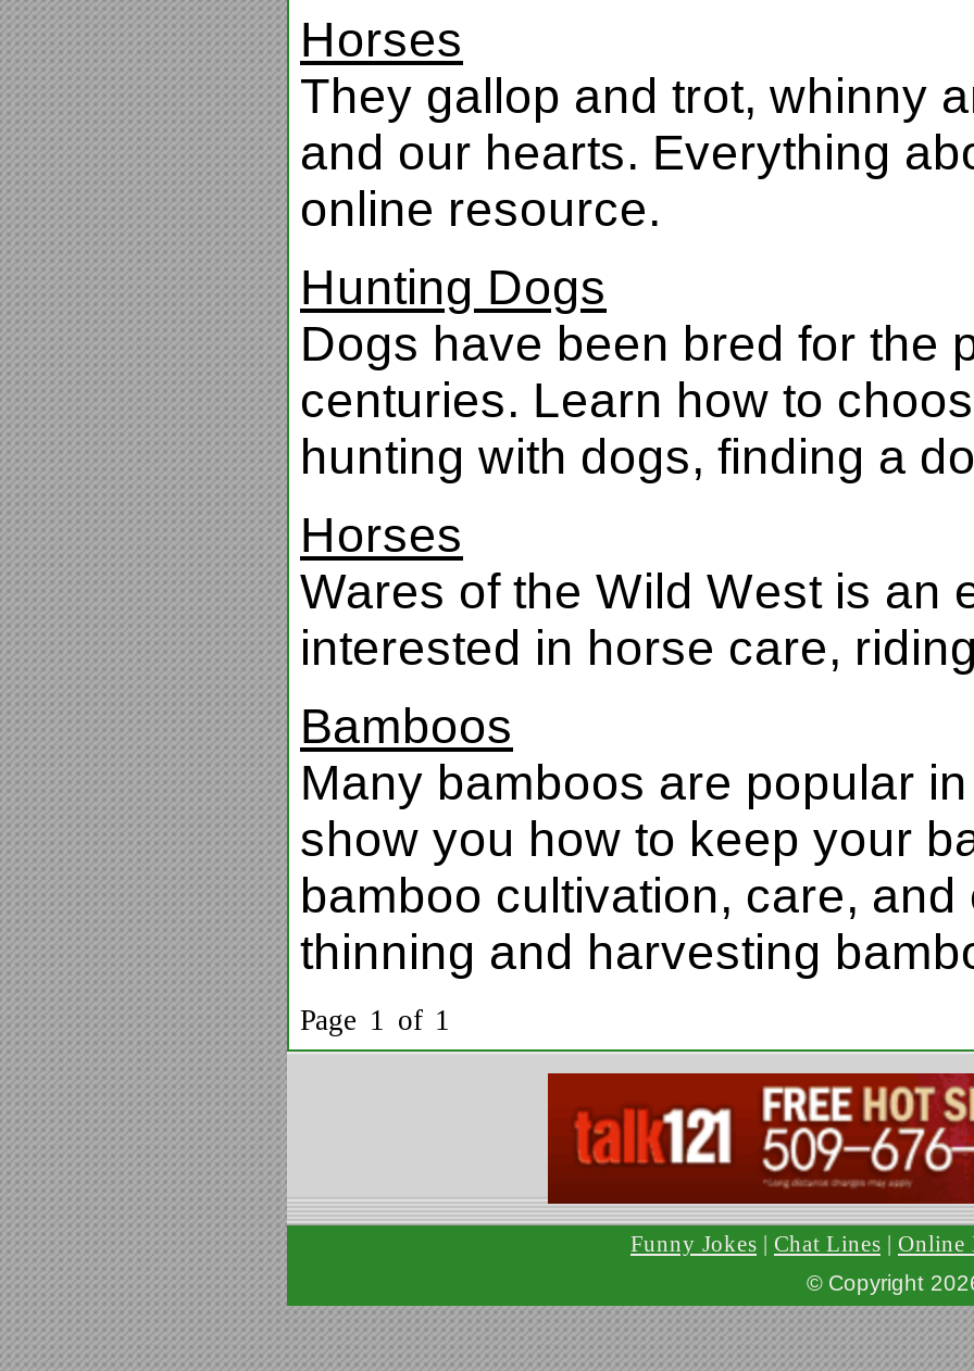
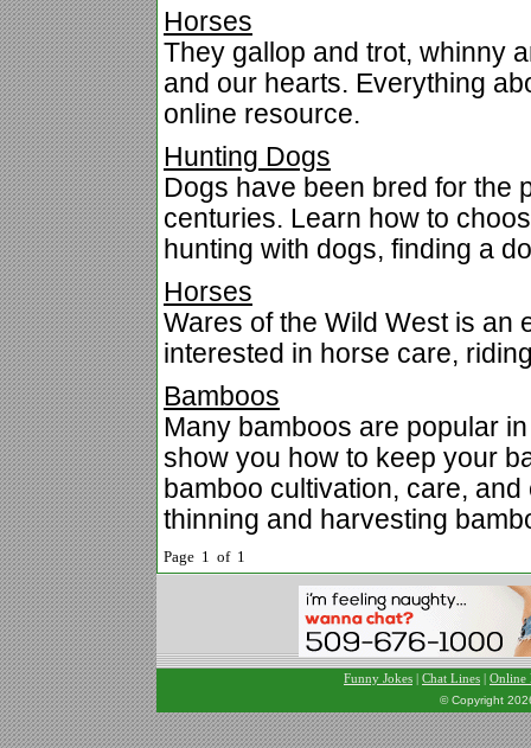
[546,1071,967,1206] [image] -> [299,586,527,658] [image]

